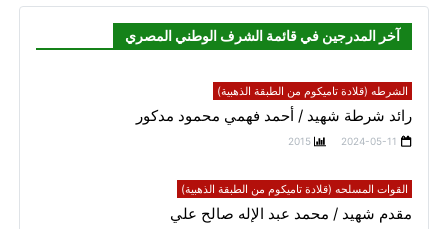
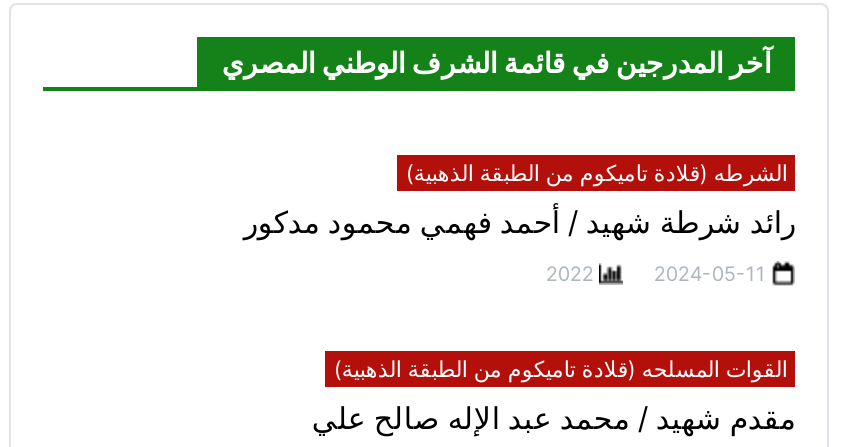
[288,135,311,147] 2015 -> [546,261,594,285] 2022

